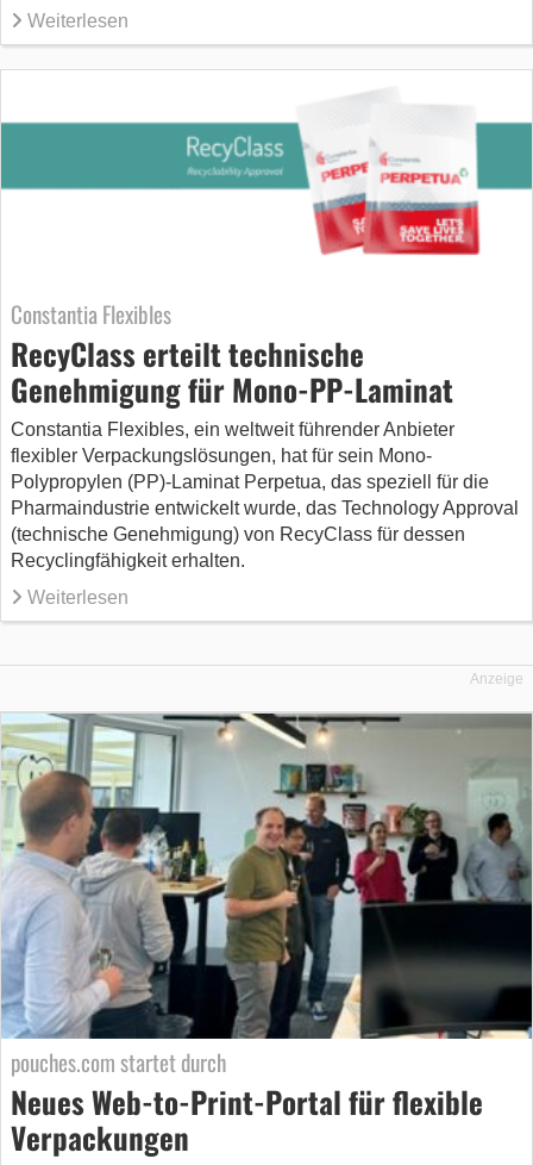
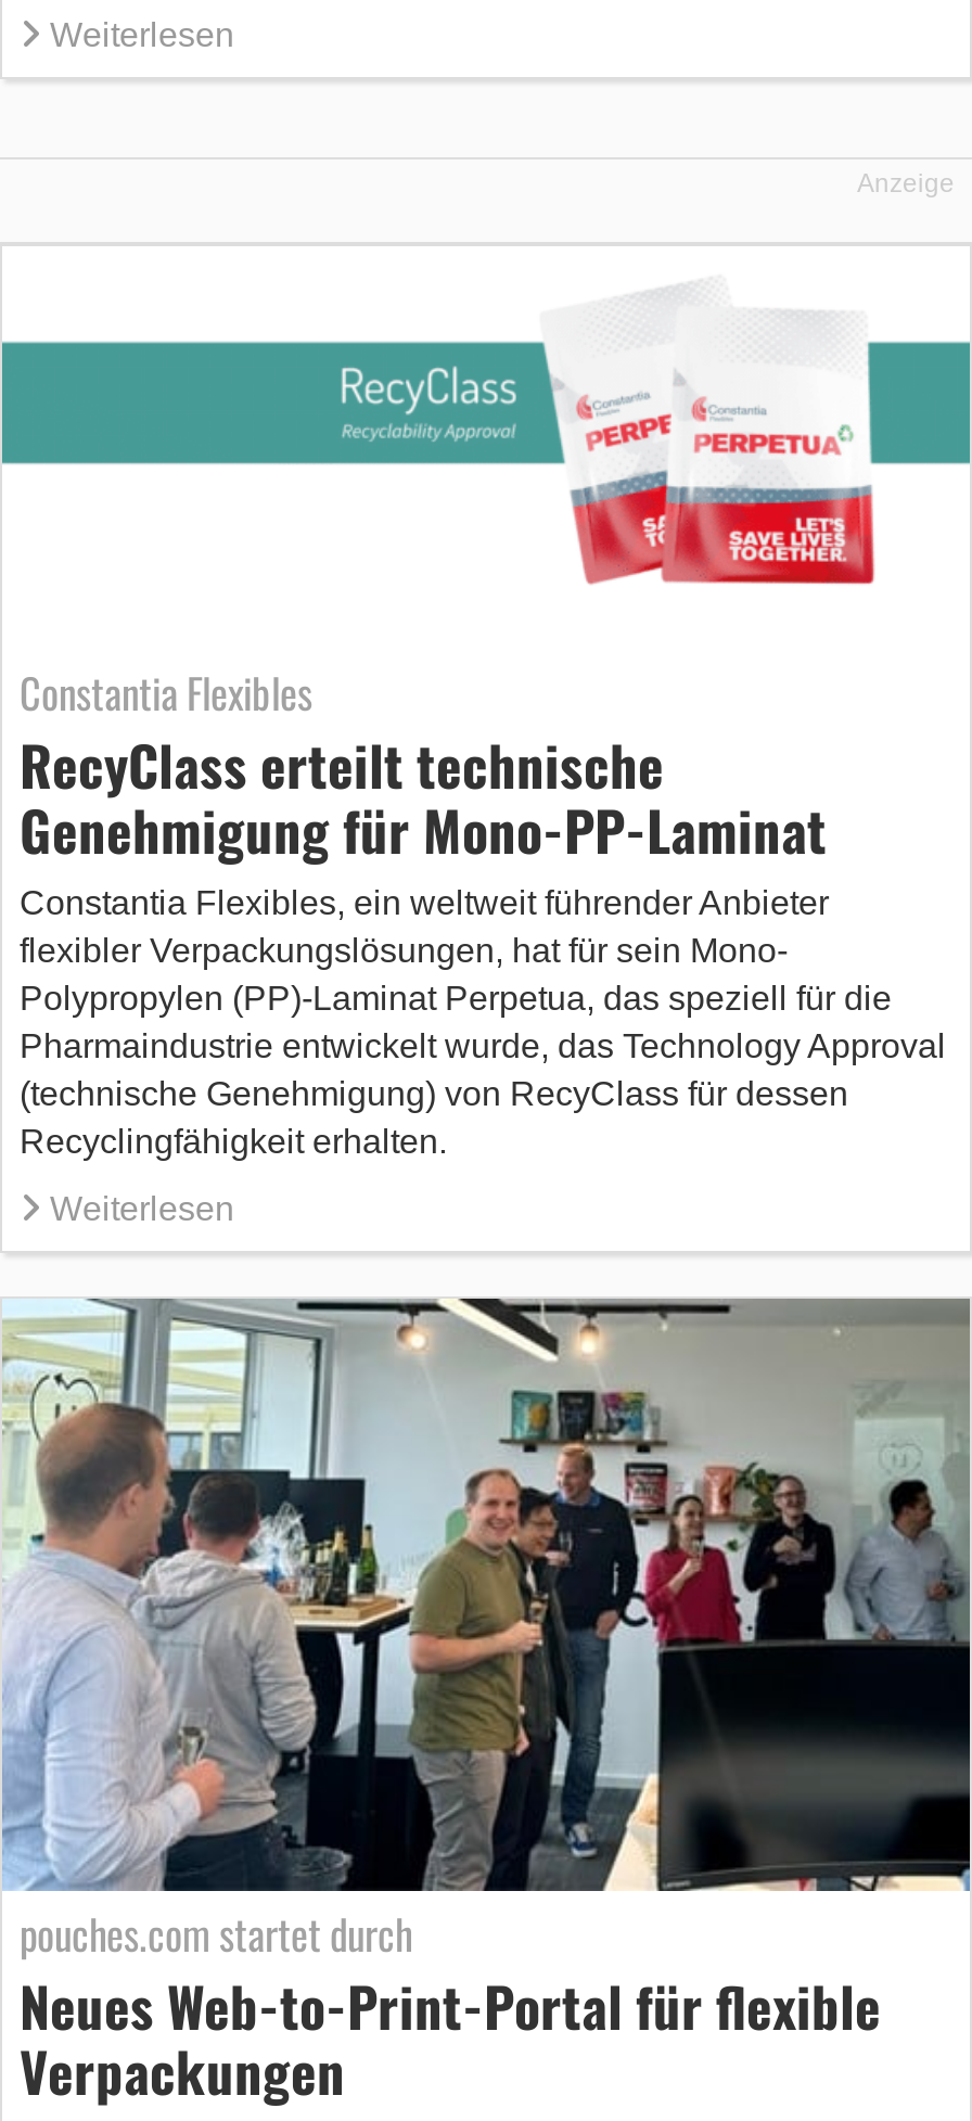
moved [11,147,519,608] -> [20,387,946,1227]: [image] | Constantia Flexibles | RecyClass erteilt technische | ... | Recyclingfähigkeit erhalten. | Weiterlesen
moved [470,671,523,688] -> [857,168,955,199]: Anzeige

